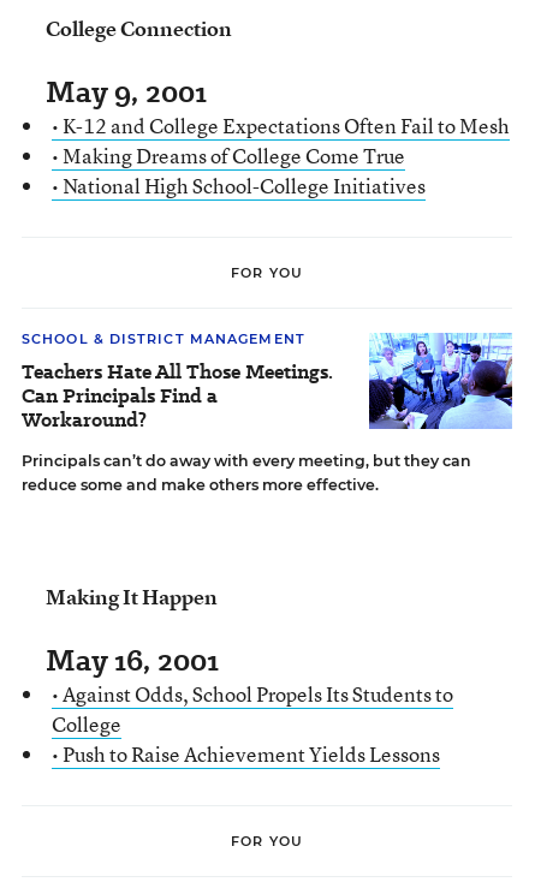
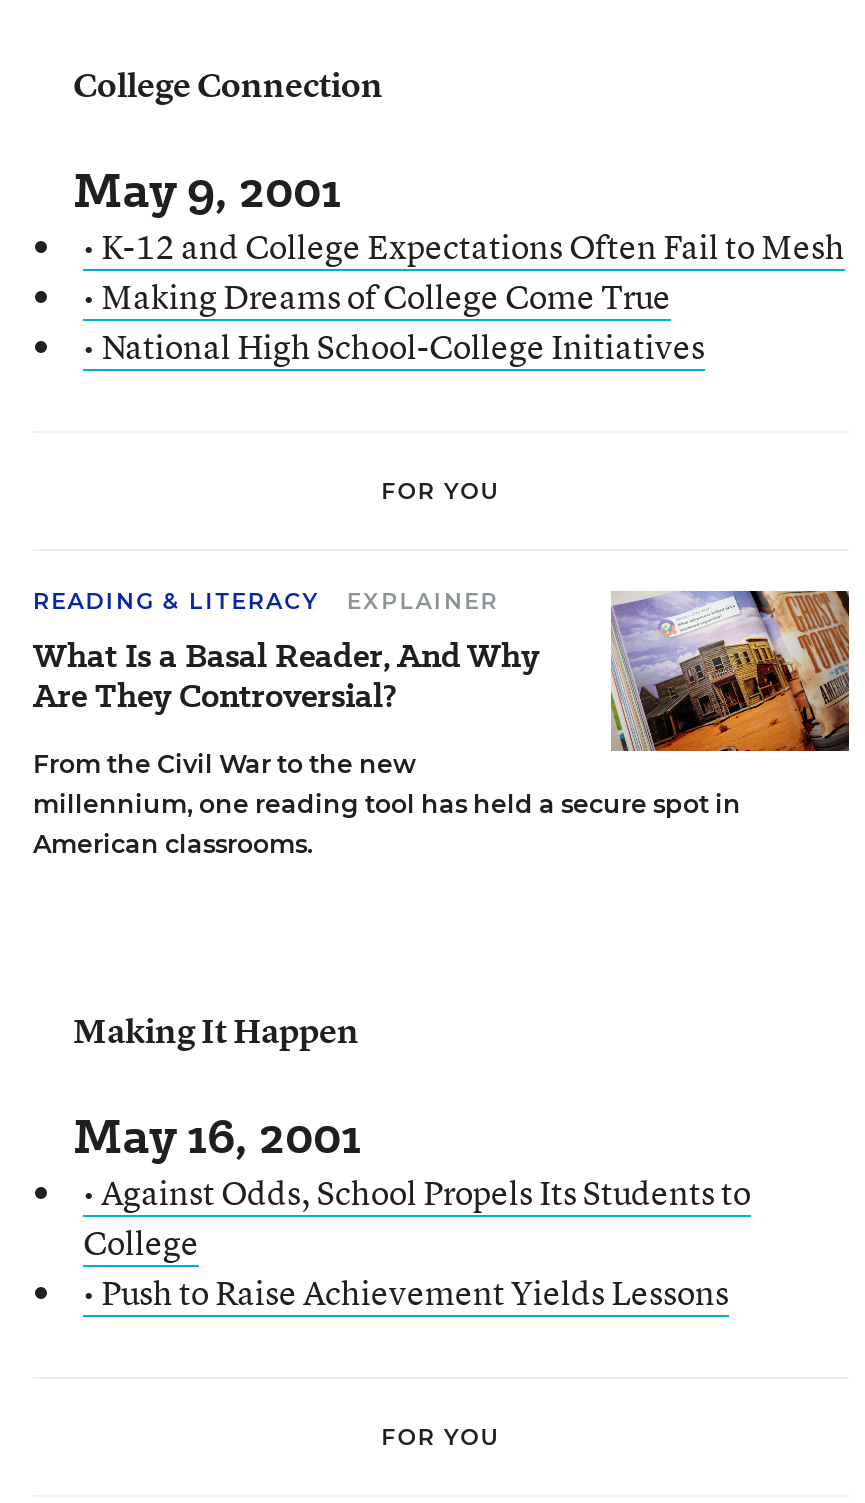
[22,330,333,434] SCHOOL & DISTRICT MANAGEMENT | Teachers Hate All Those Meetings. | Can Principals Find a | Workaround? -> [33,587,539,719] READING & LITERACY | EXPLAINER | What Is a Basal Reader, And Why | Are They Controversial?
[22,332,513,494] [image] | Principals can’t do away with every meeting, but they can | reduce some and make others more effective. -> [33,589,851,859] [image] | From the Civil War to the new | millennium, one reading tool has held a secure spot in | American classrooms.

